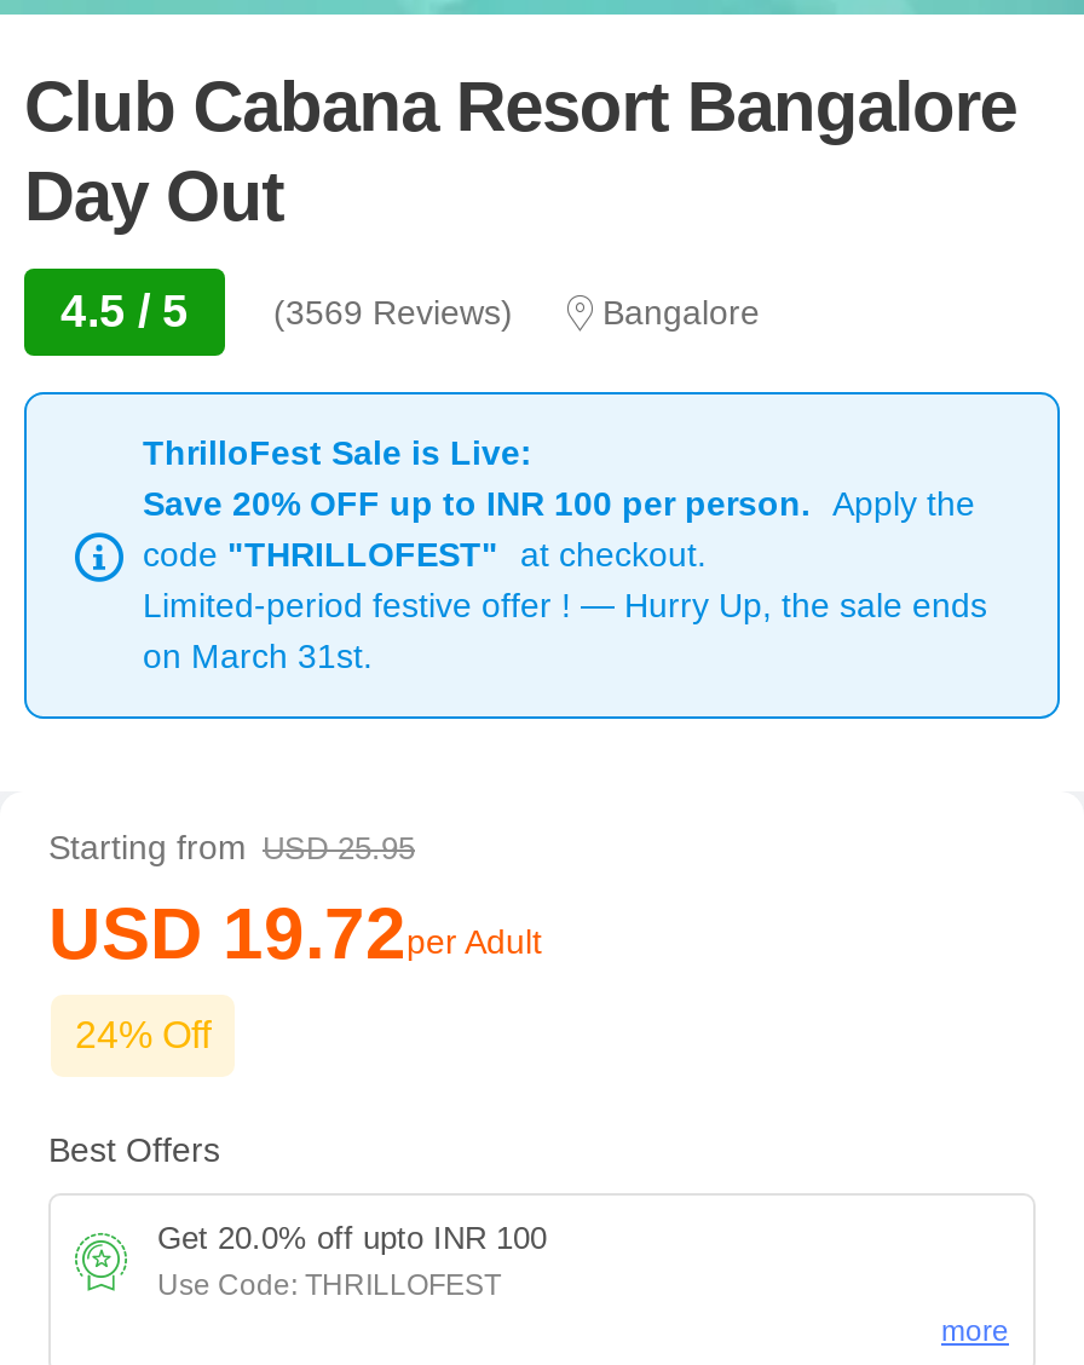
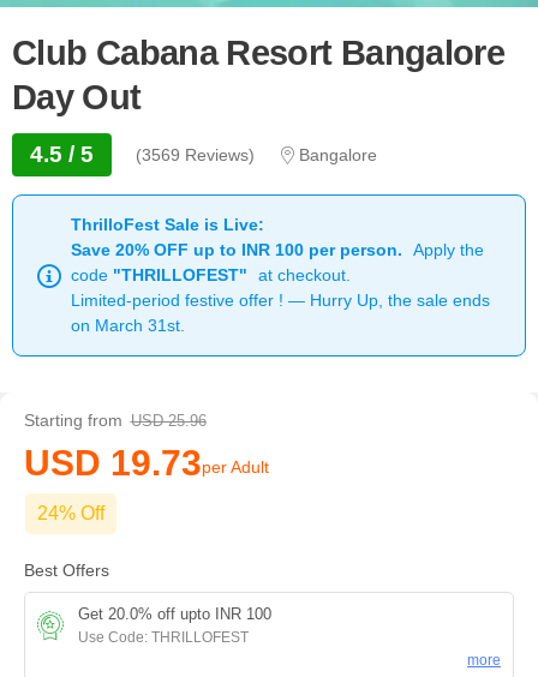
[48,828,415,866] Starting from USD 25.95 -> [24,411,206,430] Starting from USD 25.96
[48,893,542,973] USD 19.72per Adult -> [24,443,269,483] USD 19.73per Adult

